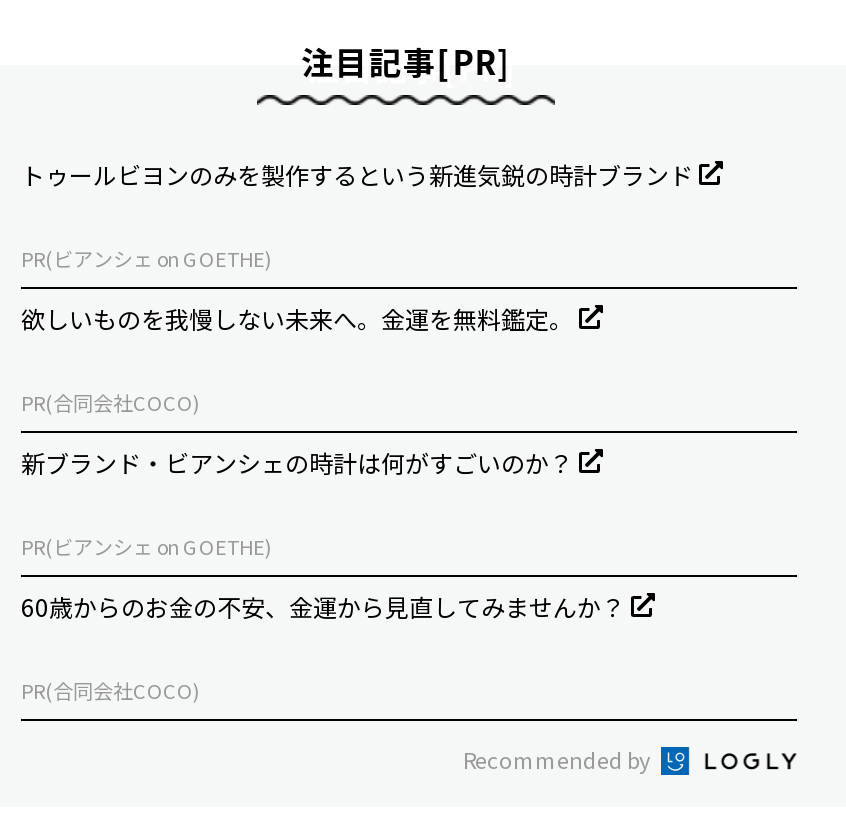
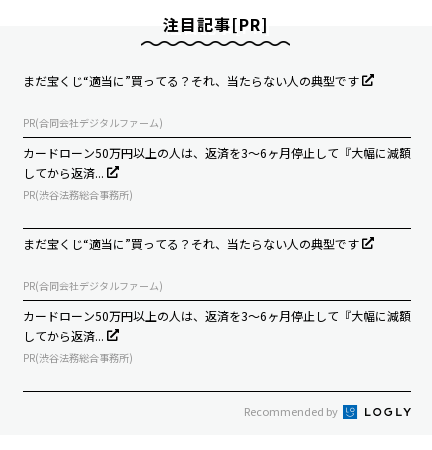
[21,158,699,706] トゥールビヨンのみを製作するという新進気鋭の時計ブランド | PR(ビアンシェ on GOETHE) | 欲しいものを我慢しない未来へ。金運を無料鑑定。 | PR(合同会社COCO) | 新ブランド・ビアンシェの時計は何がすごいのか？ | PR(ビアンシェ on GOETHE) | 60歳からのお金の不安、金運から見直してみませんか？ | PR(合同会社COCO) -> [23,72,411,365] まだ宝くじ“適当に”買ってる？それ、当たらない人の典型です | PR(合同会社デジタルファーム) | カードローン50万円以上の人は、返済を3～6ヶ月停止して『大幅に減額 | してから返済... | PR(渋谷法務総合事務所) | まだ宝くじ“適当に”買ってる？それ、当たらない人の典型です | PR(合同会社デジタルファーム) | カードローン50万円以上の人は、返済を3～6ヶ月停止して『大幅に減額 | してから返済... | PR(渋谷法務総合事務所)

